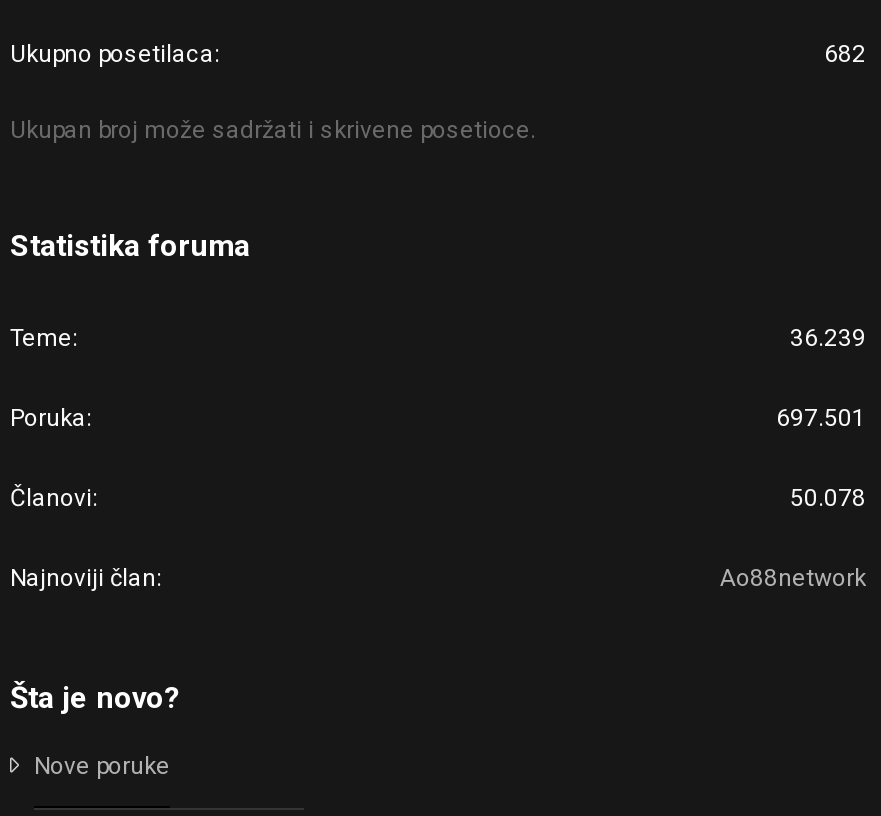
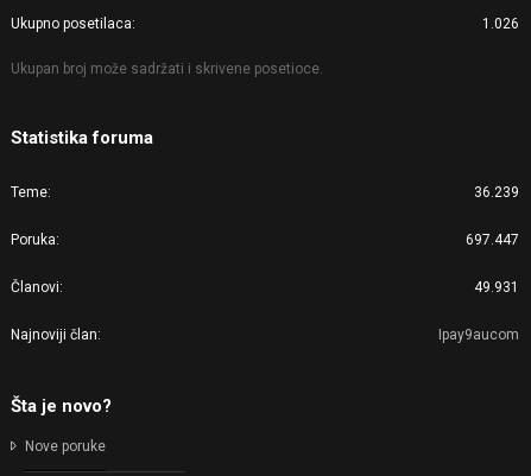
[824,40,866,68] 682 -> [482,15,519,32] 1.026
[776,404,866,432] 697.501 -> [466,231,519,248] 697.447
[790,484,866,512] 50.078 -> [474,279,519,296] 49.931
[720,564,866,592] Ao88network -> [438,326,519,343] Ipay9aucom

